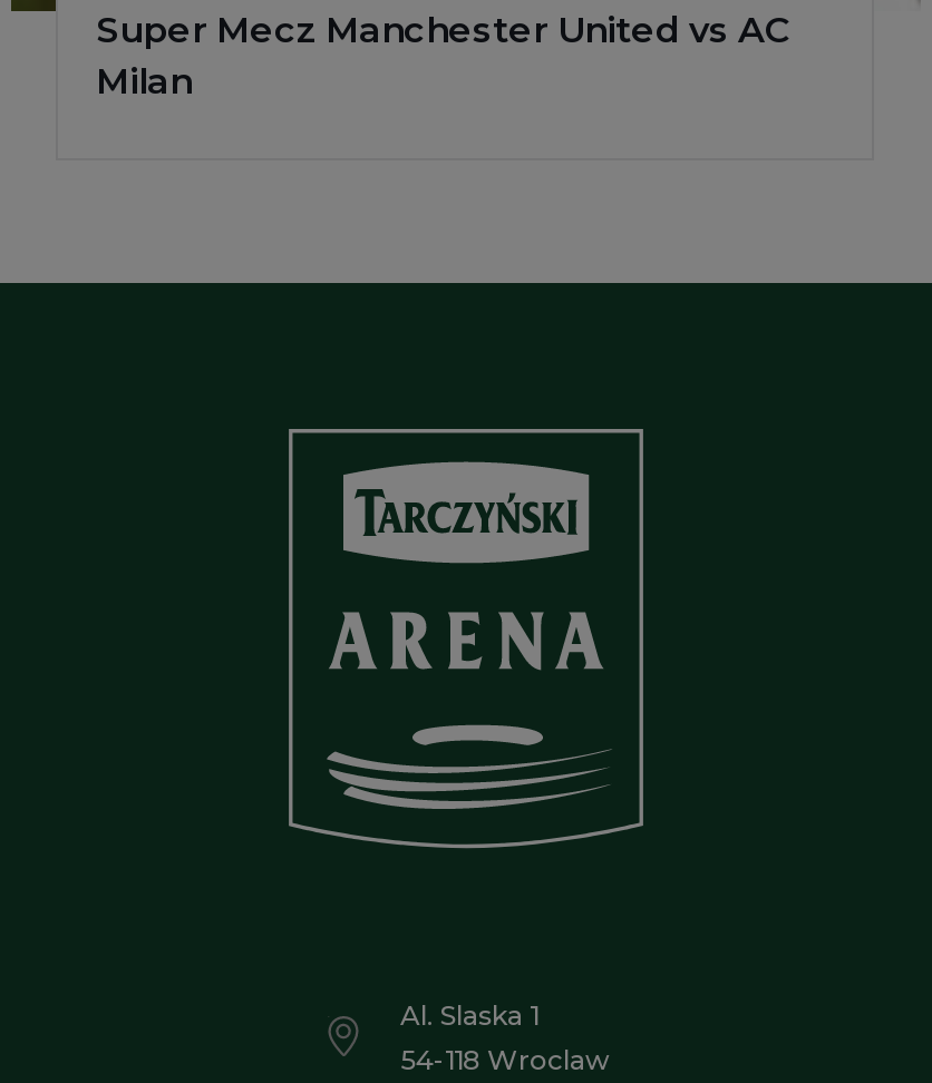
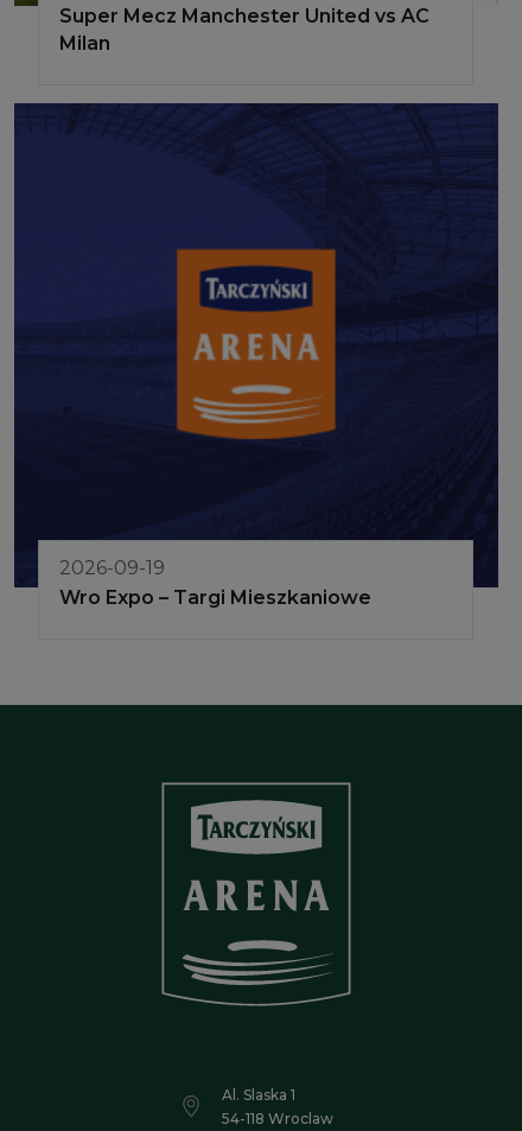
none -> [13,102,499,609] [image] | 2026-09-19 | Wro Expo – Targi Mieszkaniowe

